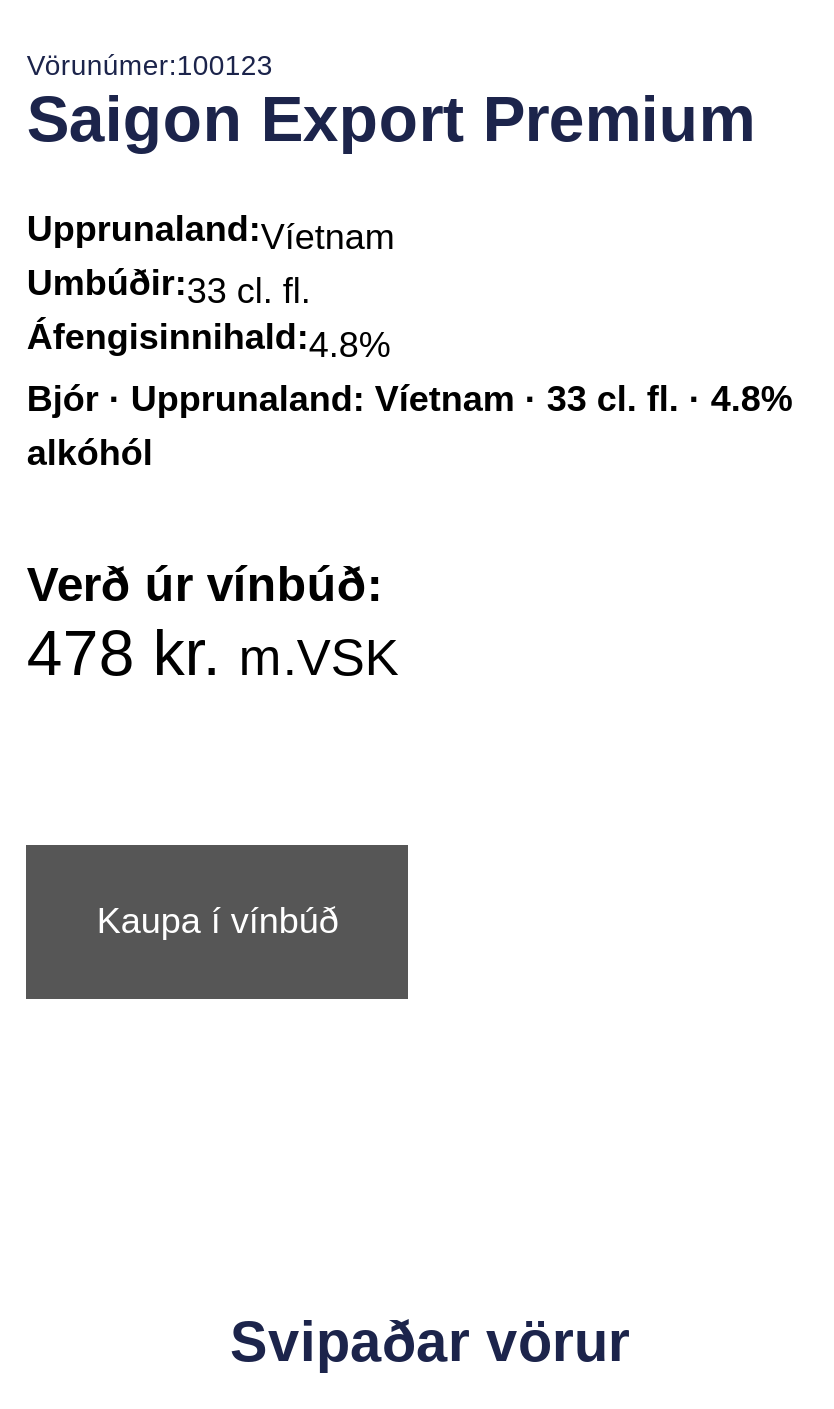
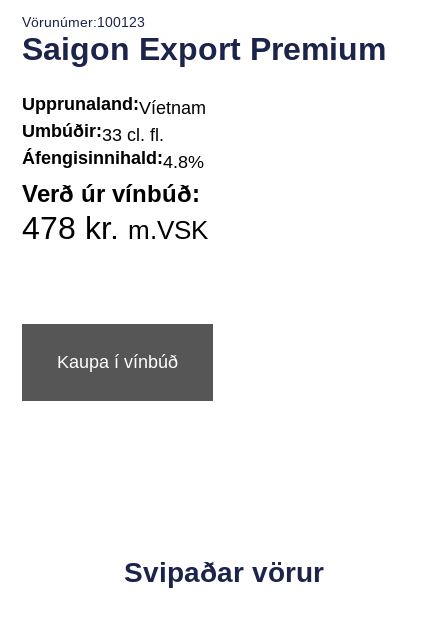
[27,379,793,473] Bjór · Upprunaland: Víetnam · 33 cl. fl. · 4.8% | alkóhól -> none

